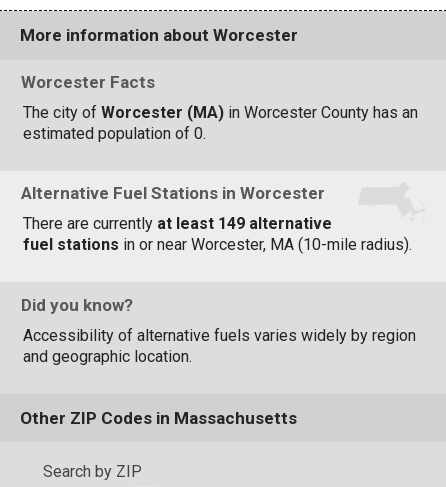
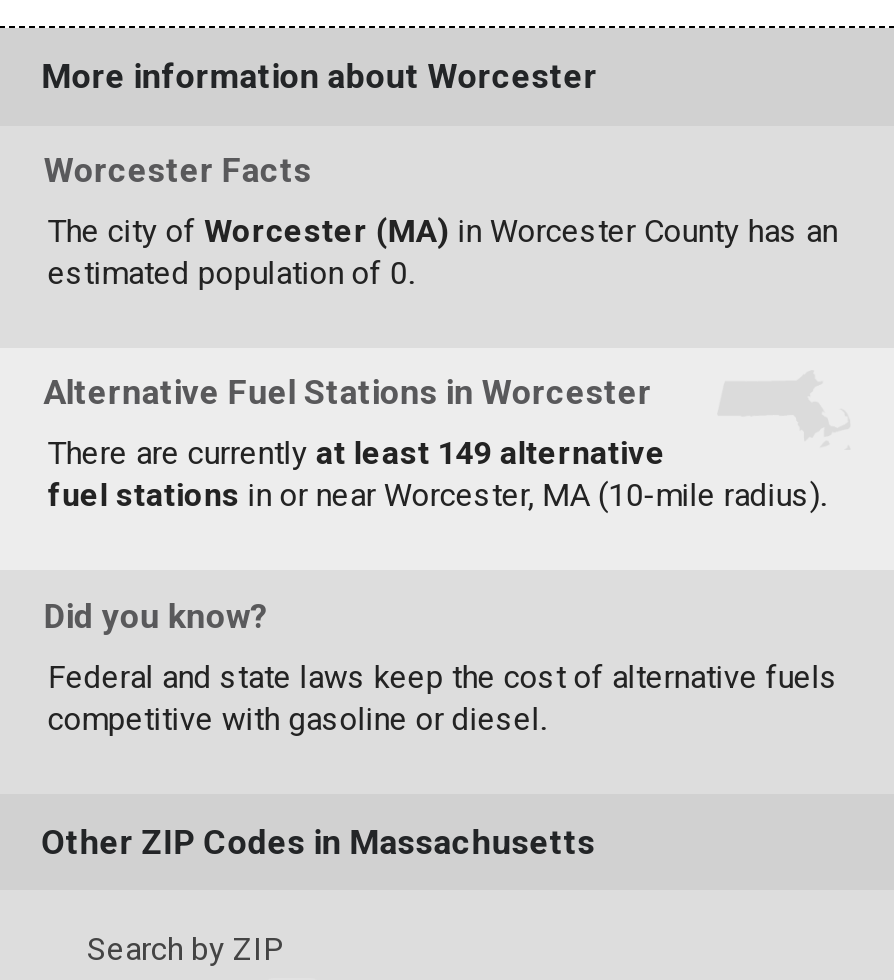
[23,326,416,366] Accessibility of alternative fuels varies widely by region | and geographic location. -> [48,657,838,737] Federal and state laws keep the cost of alternative fuels | competitive with gasoline or diesel.

